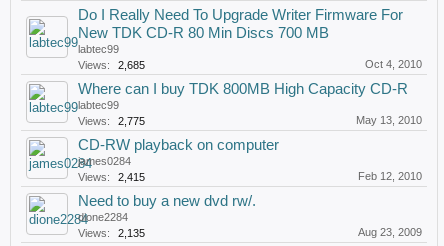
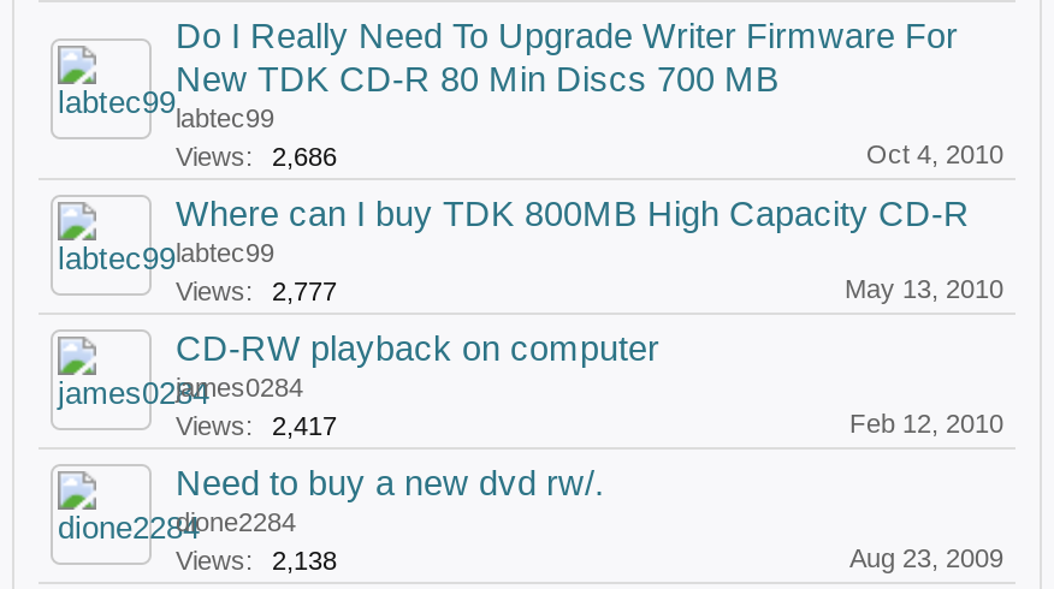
[78,59,145,71] Views: 2,685 -> [176,142,337,171] Views: 2,686
[78,115,145,127] Views: 2,775 -> [176,276,337,305] Views: 2,777
[78,171,145,183] Views: 2,415 -> [176,411,337,440] Views: 2,417
[78,227,145,239] Views: 2,135 -> [176,546,337,575] Views: 2,138

